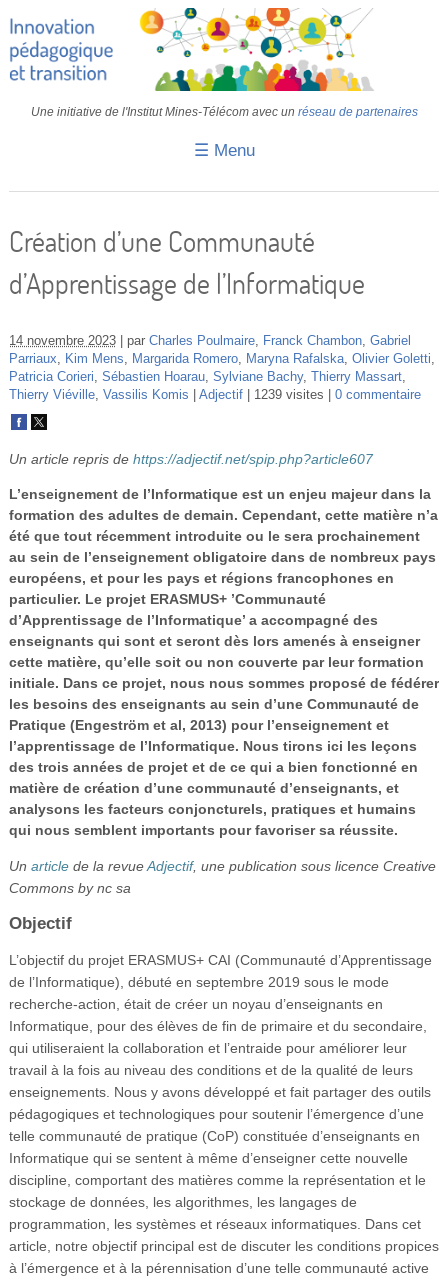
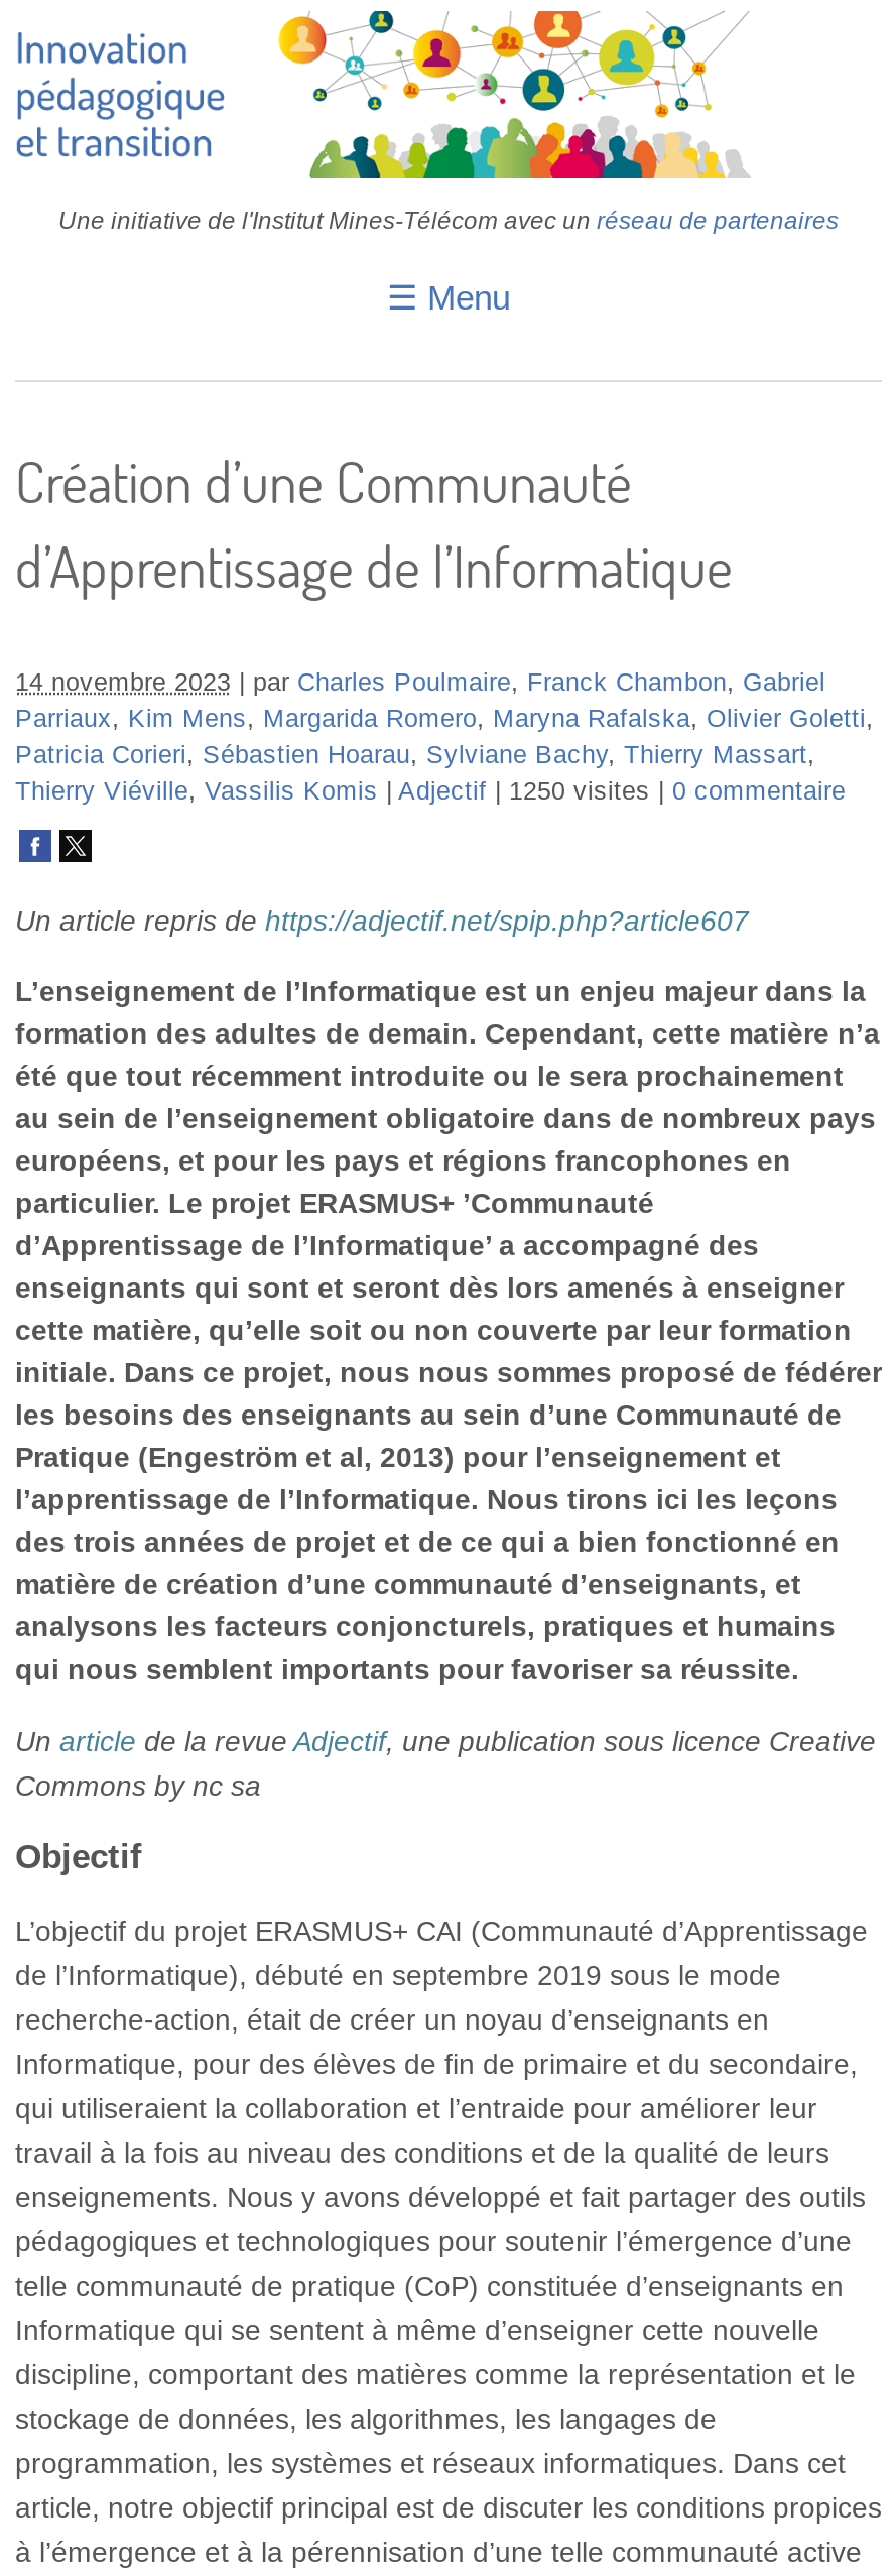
[9,388,421,402] Thierry Viéville, Vassilis Komis Adjectif 1239 visites 0 commentaire -> [15,777,846,805] Thierry Viéville, Vassilis Komis Adjectif 1250 visites 0 commentaire

